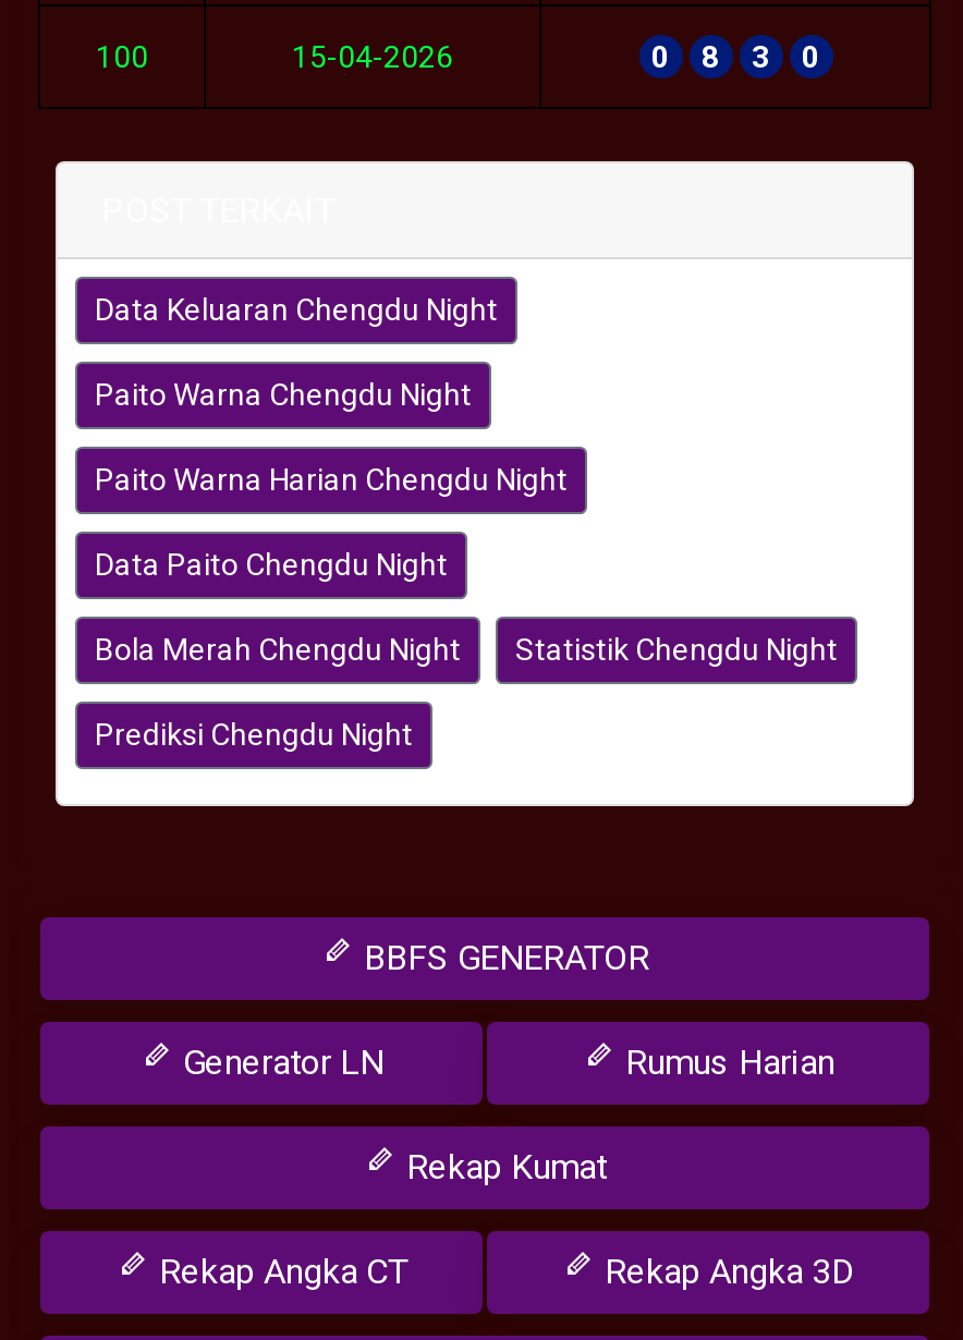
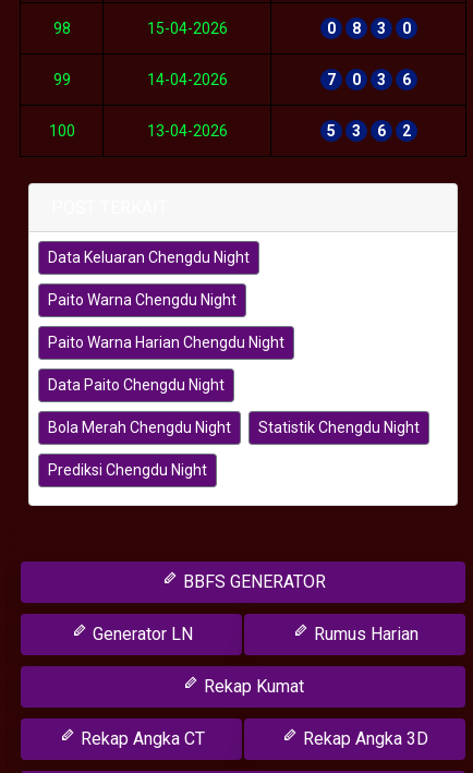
[96,39,148,74] 100 -> [53,20,70,37] 98
none -> [48,71,410,140] 99 | 14-04-2026 | 7 | 0 | 3 | 6 | 100 | 13-04-2026 | 5 | 3 | 6 | 2

